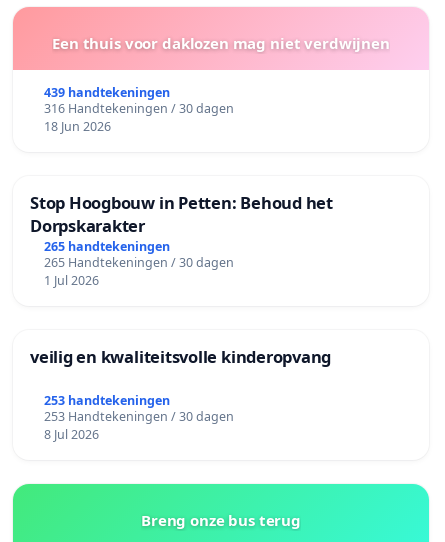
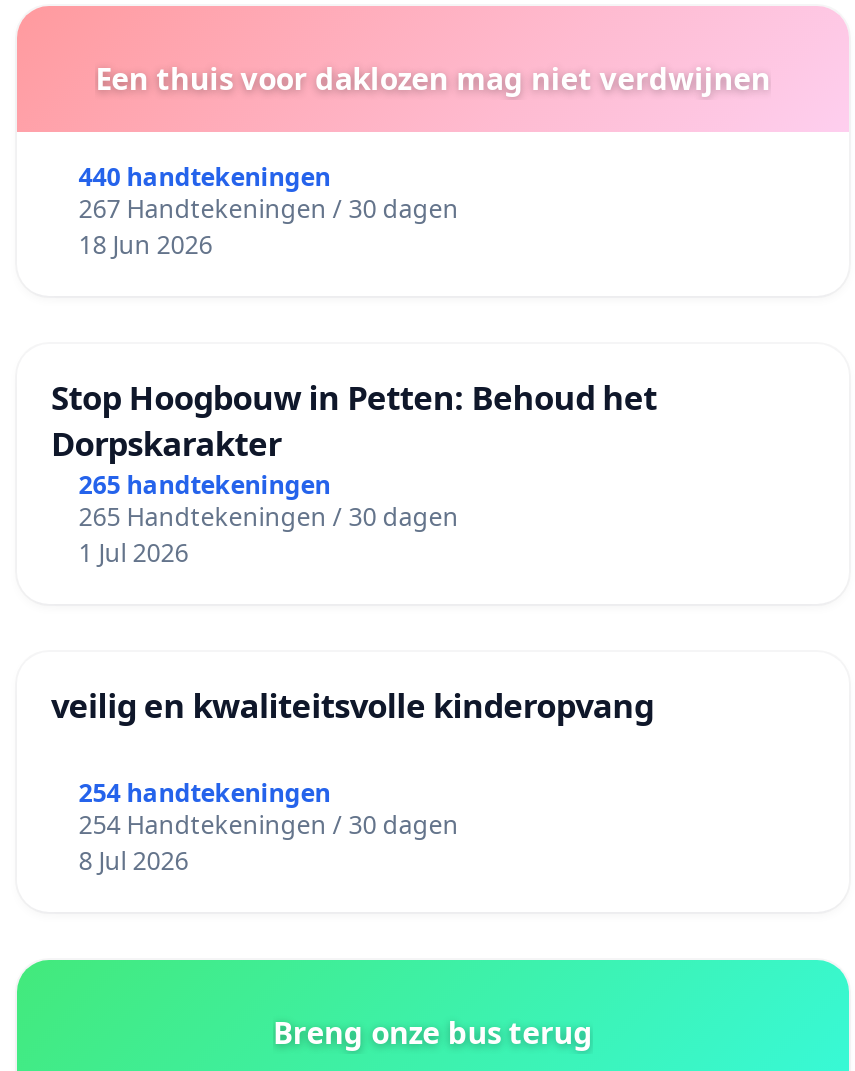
[44,84,170,101] 439 handtekeningen -> [79,160,331,194] 440 handtekeningen
[44,100,234,117] 316 Handtekeningen / 30 dagen -> [79,192,459,226] 267 Handtekeningen / 30 dagen
[44,392,170,409] 253 handtekeningen -> [79,775,331,809] 254 handtekeningen
[44,408,234,425] 253 Handtekeningen / 30 dagen -> [79,807,459,841] 254 Handtekeningen / 30 dagen

